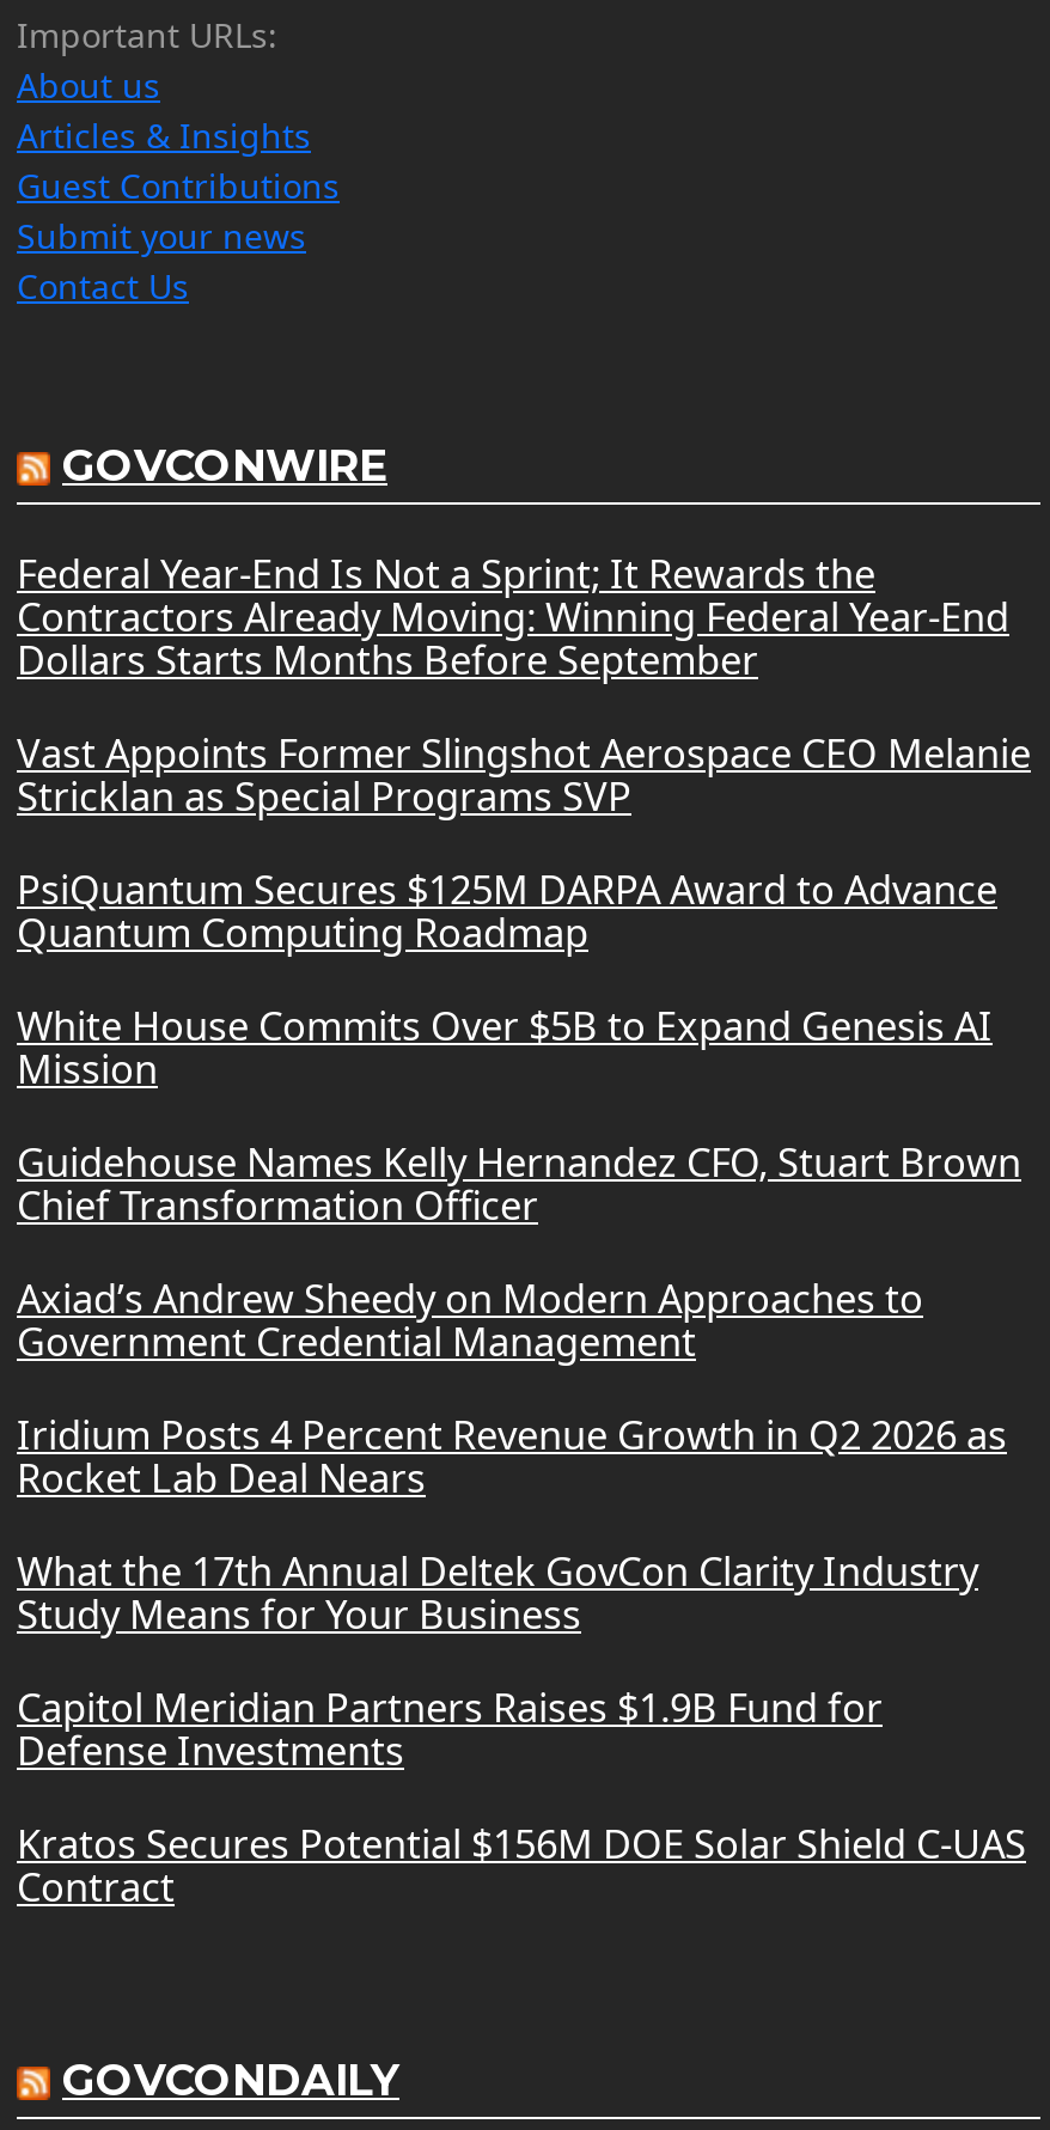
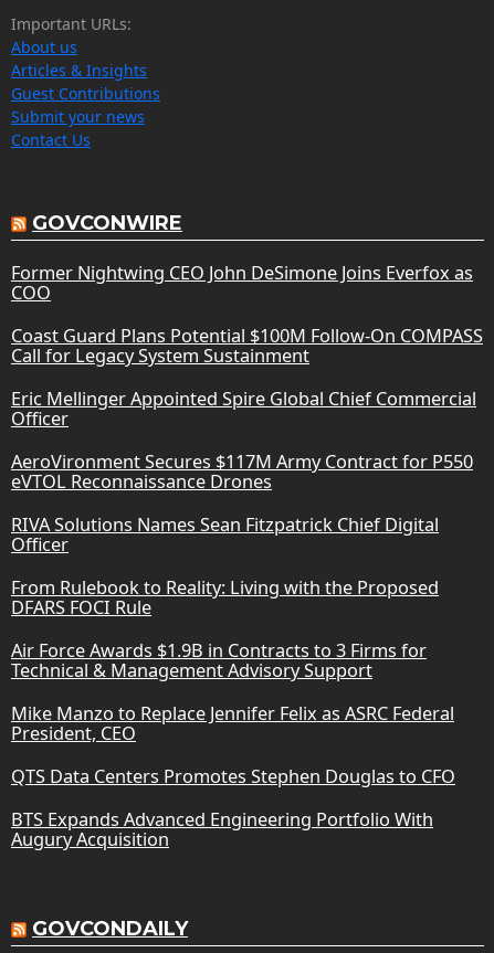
[17,548,1009,686] Federal Year-End Is Not a Sprint; It Rewards the | Contractors Already Moving: Winning Federal Year-End | Dollars Starts Months Before September -> [11,261,473,305] Former Nightwing CEO John DeSimone Joins Everfox as | COO
[17,727,1031,823] Vast Appoints Former Slingshot Aerospace CEO Melanie | Stricklan as Special Programs SVP -> [11,323,483,368] Coast Guard Plans Potential $100M Follow-On COMPASS | Call for Legacy System Sustainment
[17,863,997,959] PsiQuantum Secures $125M DARPA Award to Advance | Quantum Computing Roadmap -> [11,386,476,431] Eric Mellinger Appointed Spire Global Chief Commercial | Officer
[17,1000,993,1095] White House Commits Over $5B to Expand Genesis AI | Mission -> [11,449,473,494] AeroVironment Secures $117M Army Contract for P550 | eVTOL Reconnaissance Drones
[17,1136,1021,1232] Guidehouse Names Kelly Hernandez CFO, Stuart Brown | Chief Transformation Officer -> [11,512,439,556] RIVA Solutions Names Sean Fitzpatrick Chief Digital | Officer
[17,1272,923,1368] Axiad’s Andrew Sheedy on Modern Approaches to | Government Credential Management -> [11,575,439,619] From Rulebook to Reality: Living with the Proposed | DFARS FOCI Rule
[17,1409,1007,1504] Iridium Posts 4 Percent Revenue Growth in Q2 2026 as | Rocket Lab Deal Nears -> [11,638,427,682] Air Force Awards $1.9B in Contracts to 3 Firms for | Technical & Management Advisory Support
[17,1545,978,1641] What the 17th Annual Deltek GovCon Clarity Industry | Study Means for Your Business -> [11,701,454,745] Mike Manzo to Replace Jennifer Felix as ASRC Federal | President, CEO
[17,1681,883,1777] Capitol Meridian Partners Raises $1.9B Fund for | Defense Investments -> [11,764,455,788] QTS Data Centers Promotes Stephen Douglas to CFO
[17,1818,1026,1913] Kratos Secures Potential $156M DOE Solar Shield C-UAS | Contract -> [11,807,433,851] BTS Expands Advanced Engineering Portfolio With | Augury Acquisition

